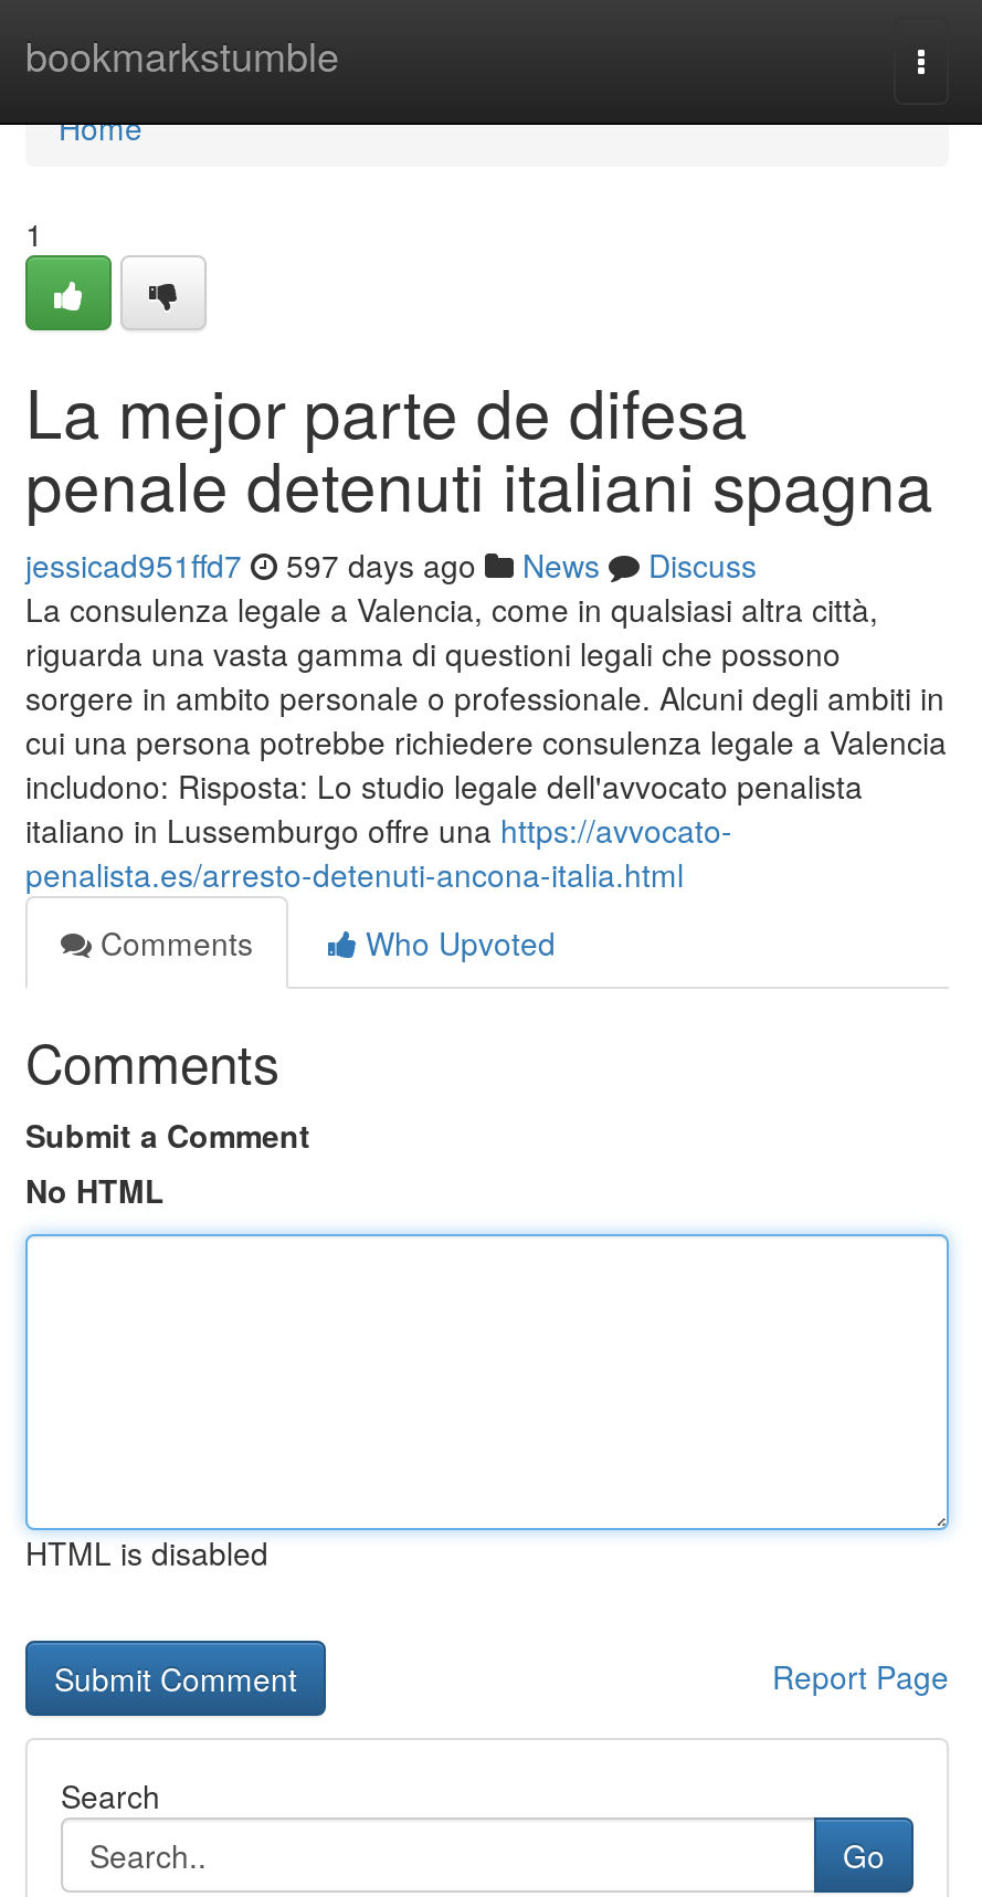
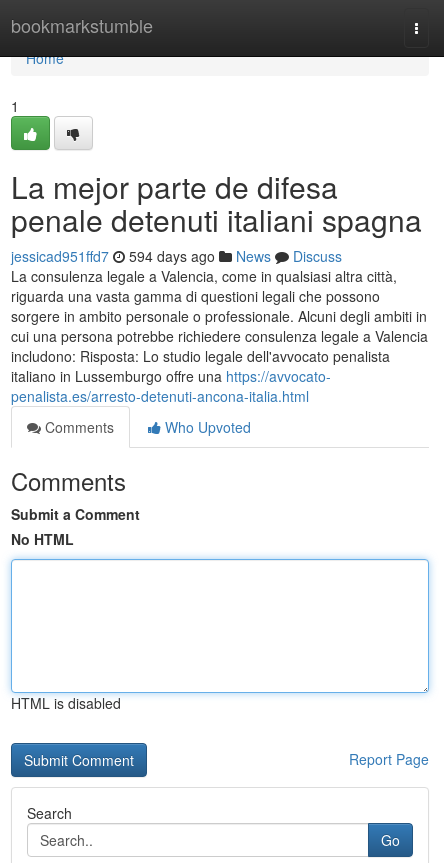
[25,542,757,587] jessicad951ffd7 597 days ago News Discuss -> [11,246,342,266] jessicad951ffd7 594 days ago News Discuss

